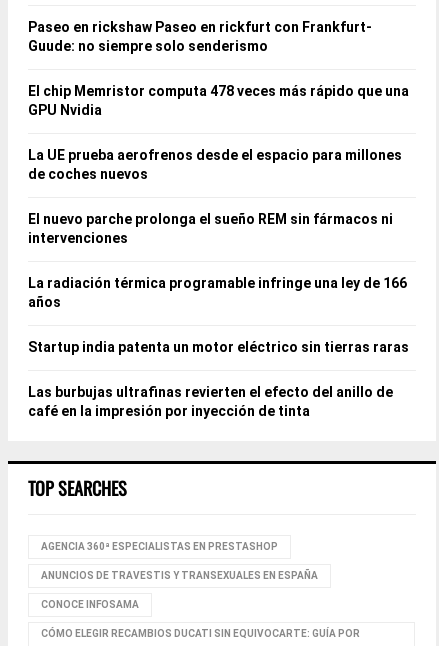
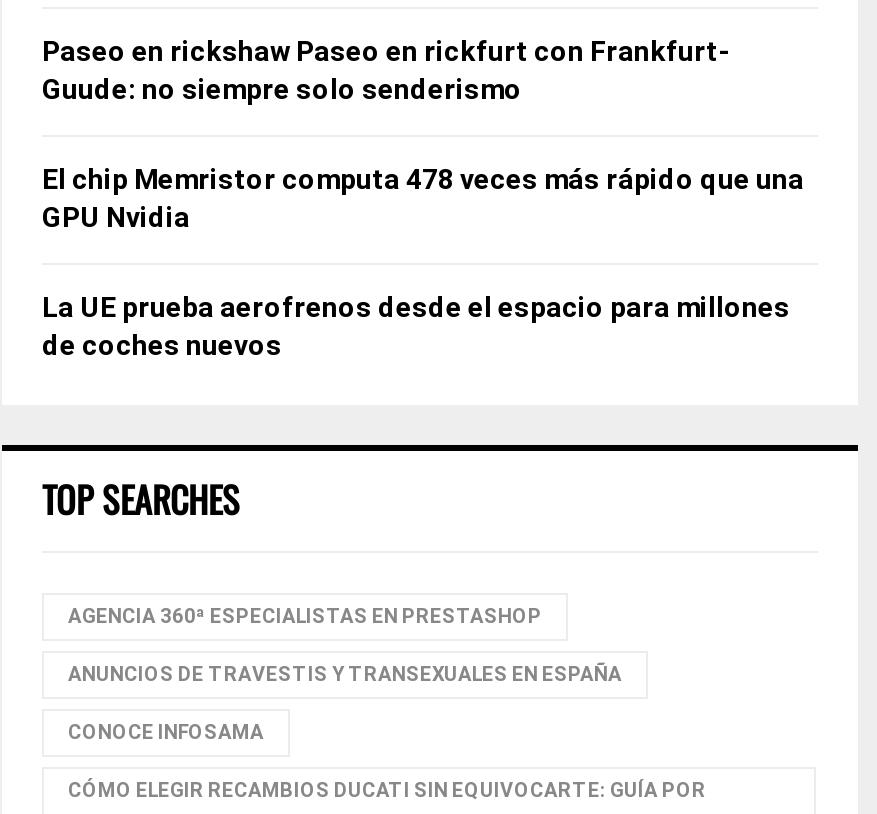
[28,210,409,418] El nuevo parche prolonga el sueño REM sin fármacos ni | intervenciones | La radiación térmica programable infringe una ley de 166 | años | Startup india patenta un motor eléctrico sin tierras raras | Las burbujas ultrafinas revierten el efecto del anillo de | café en la impresión por inyección de tinta -> none

